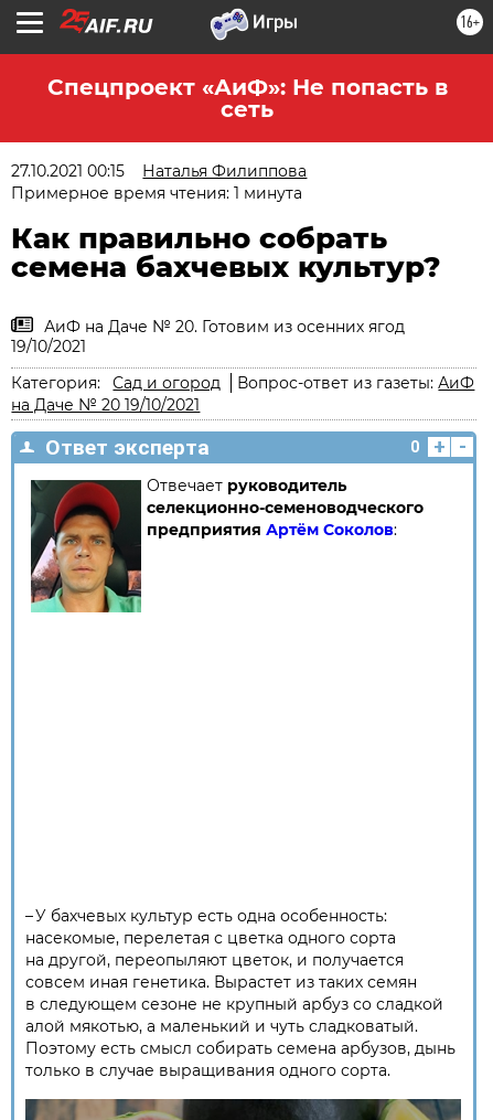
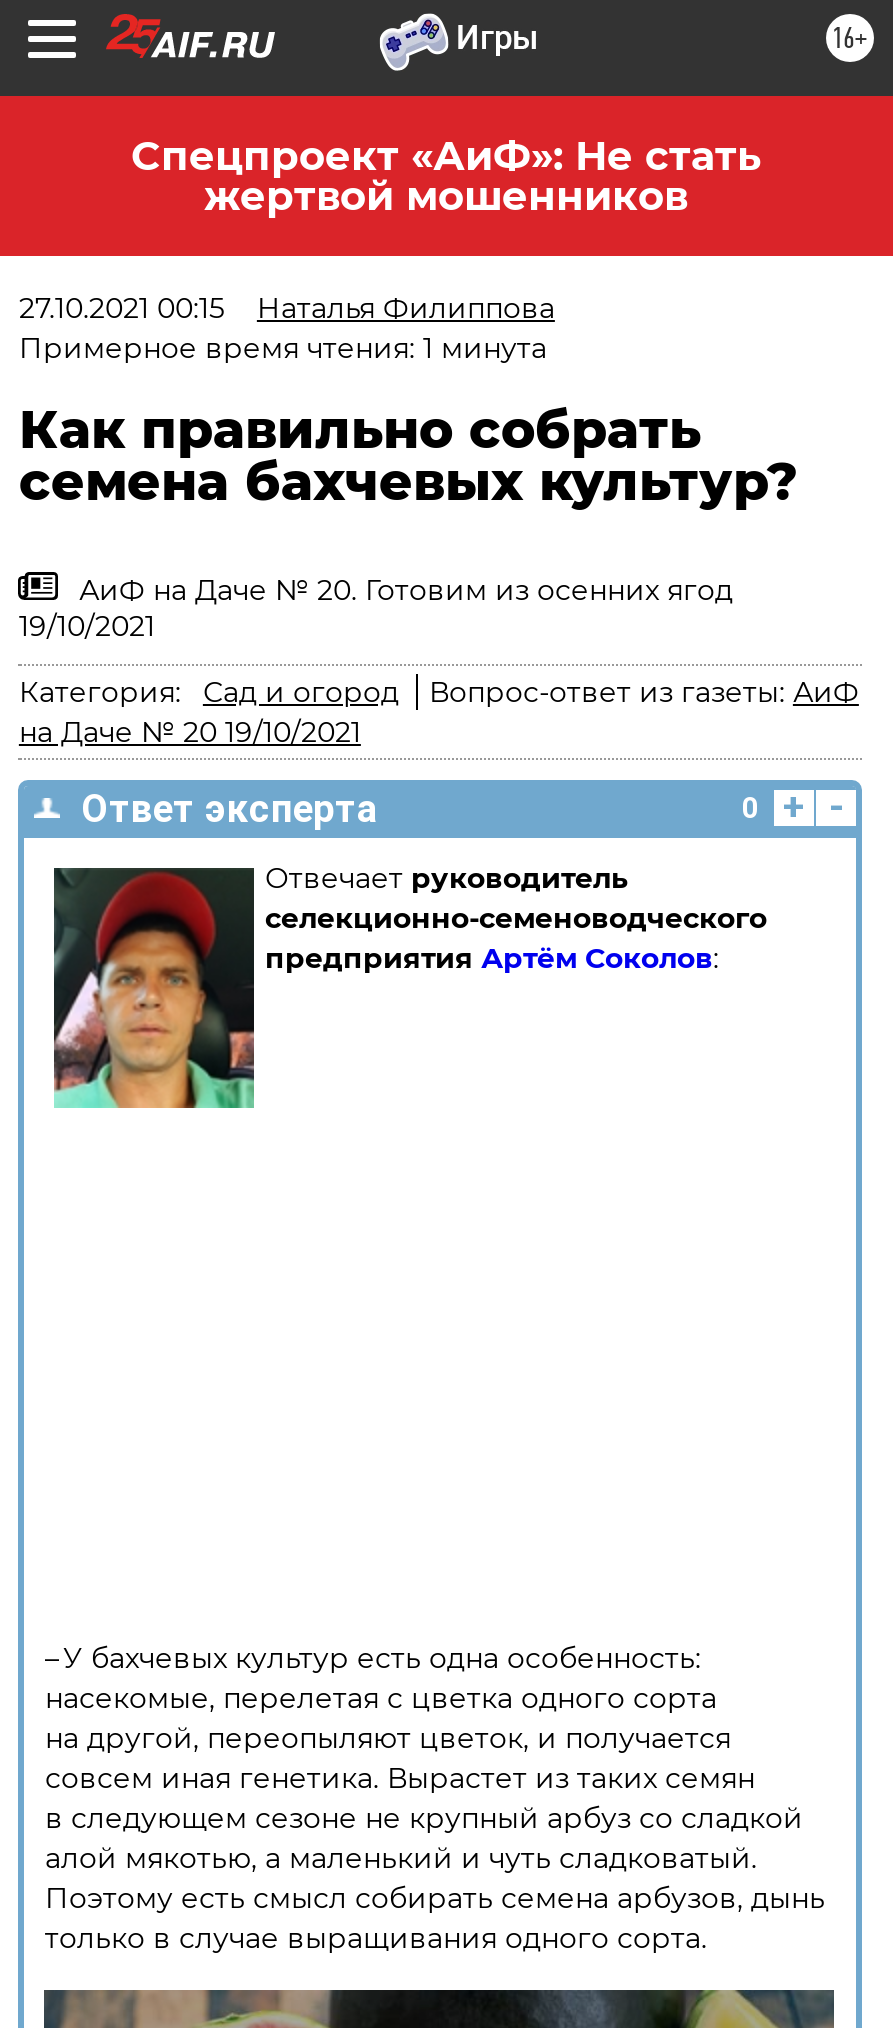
[47,74,447,122] Спецпроект «АиФ»: Не попасть в | сеть -> [131,132,761,220] Спецпроект «АиФ»: Не стать | жертвой мошенников

